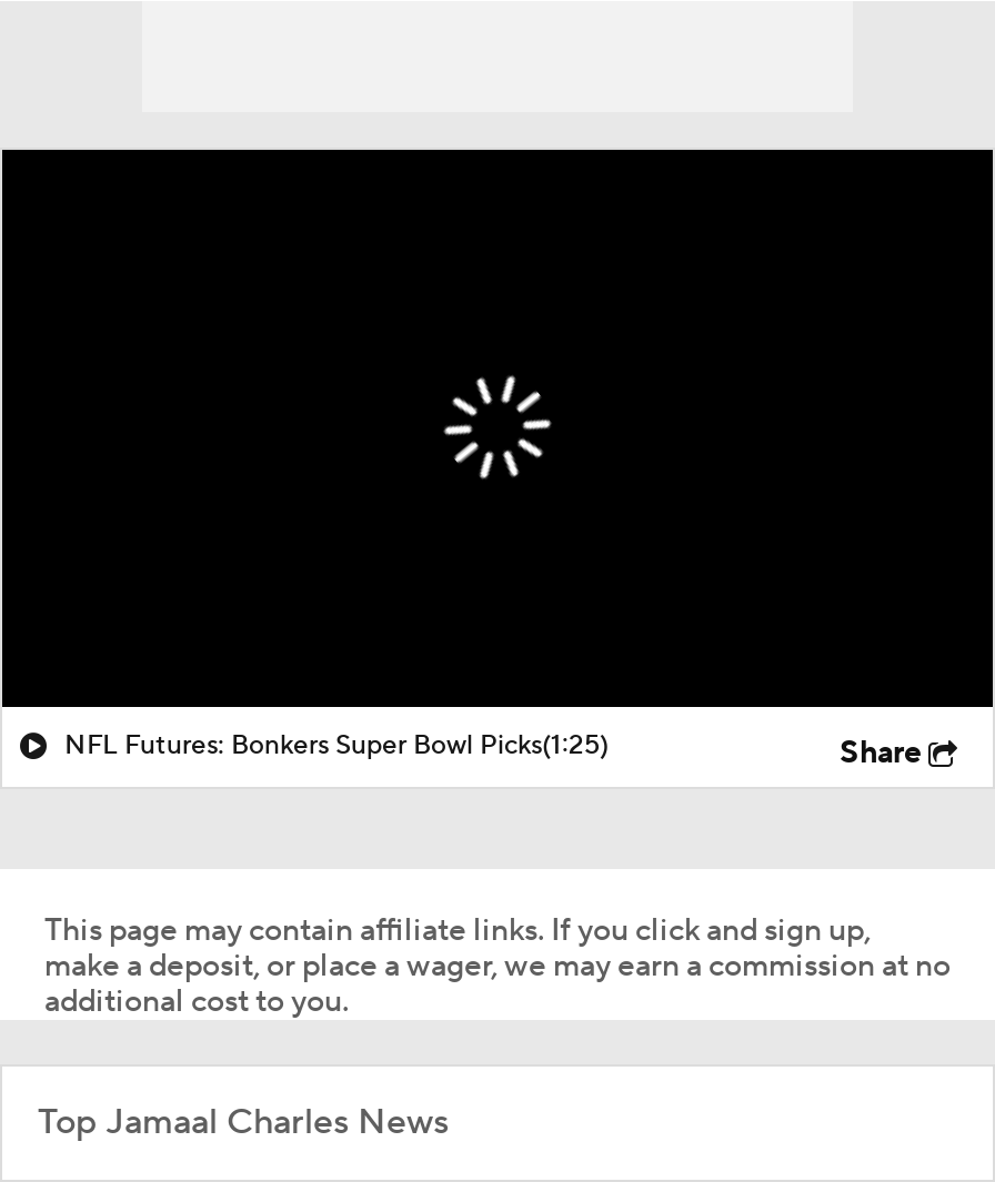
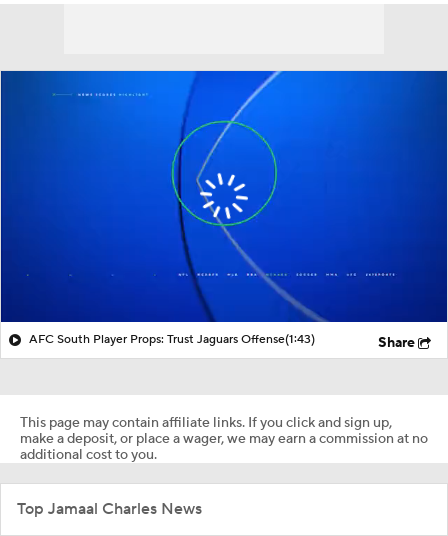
none -> [3,70,445,323] [image]
[64,729,609,762] NFL Futures: Bonkers Super Bowl Picks(1:25) -> [29,332,315,347] AFC South Player Props: Trust Jaguars Offense(1:43)

